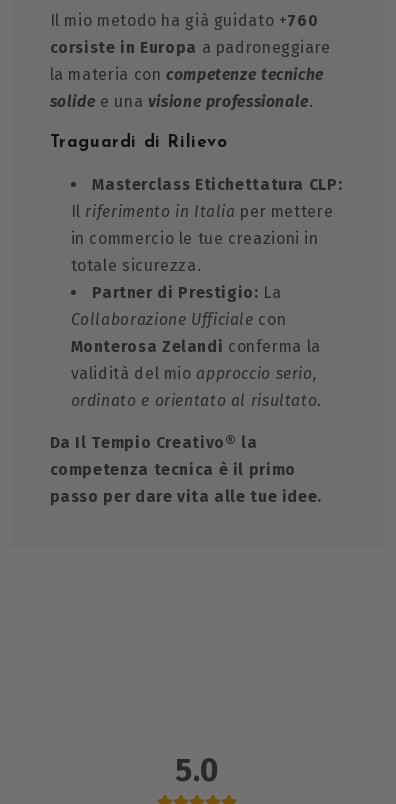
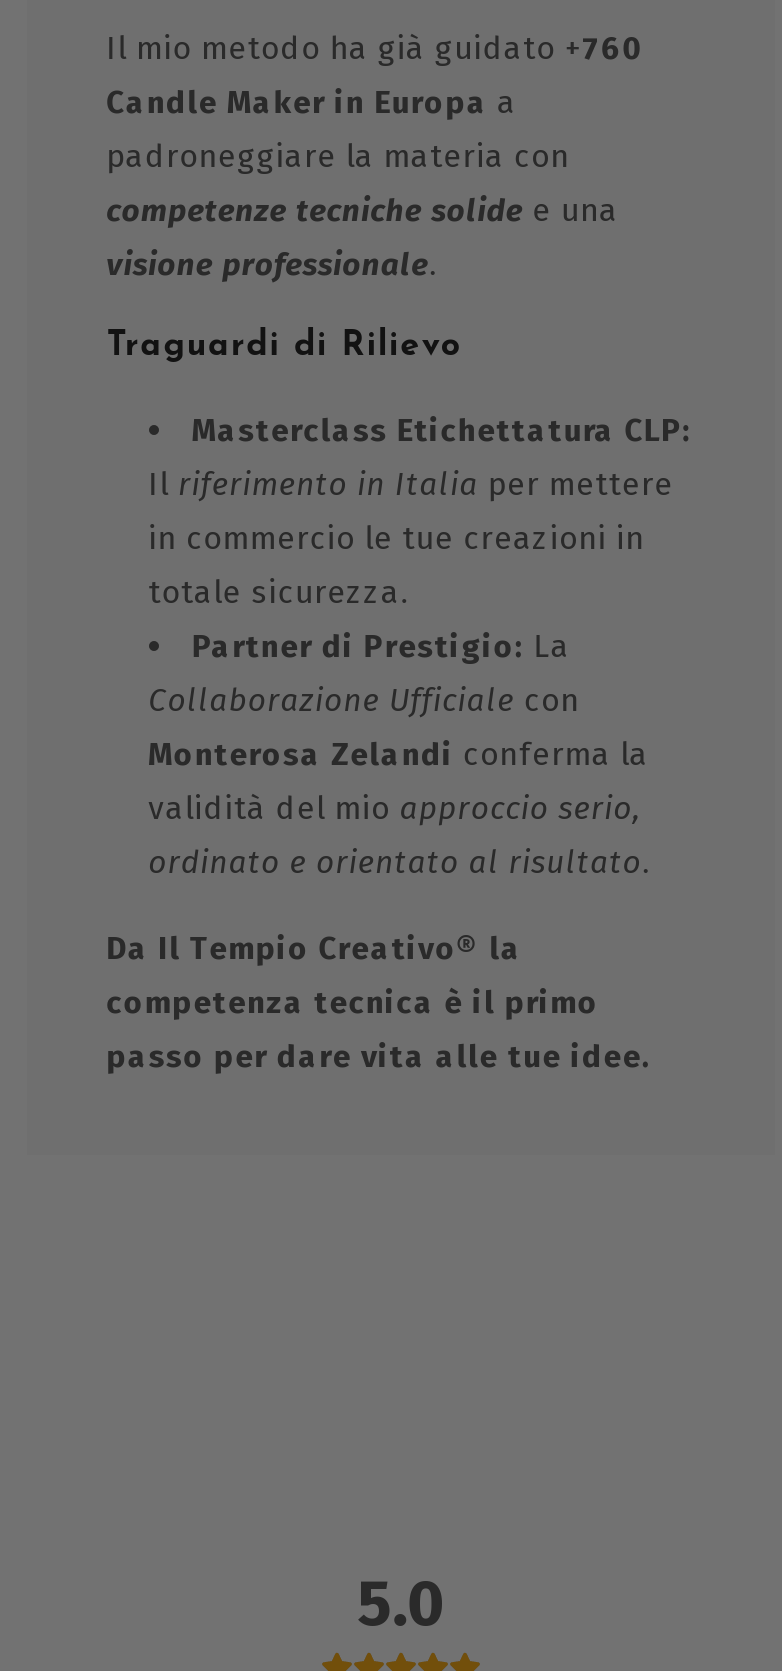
[50,37,331,110] corsiste in Europa a padroneggiare | la materia con competenze tecniche | solide e una visione professionale. -> [106,82,619,282] Candle Maker in Europa a | padroneggiare la materia con | competenze tecniche solide e una | visione professionale.

